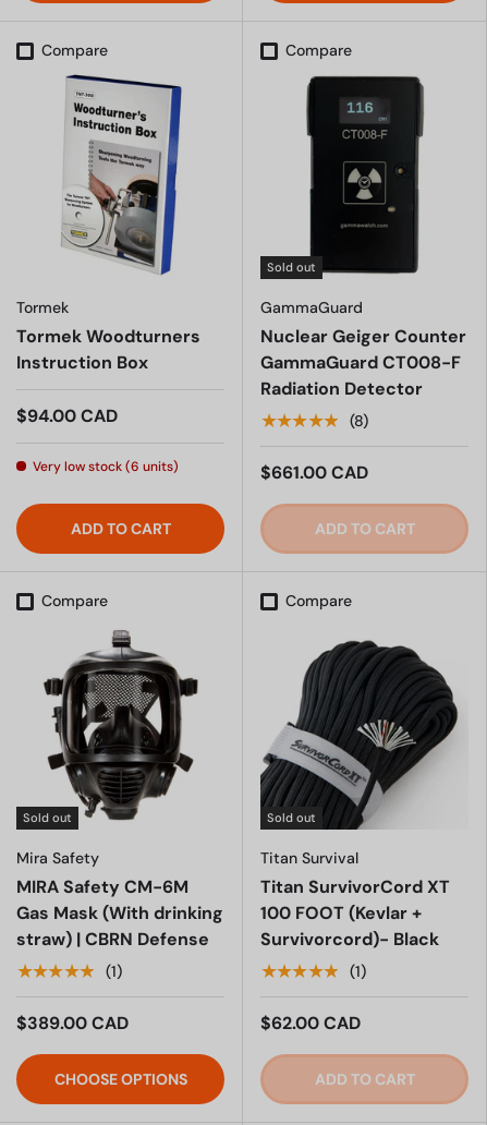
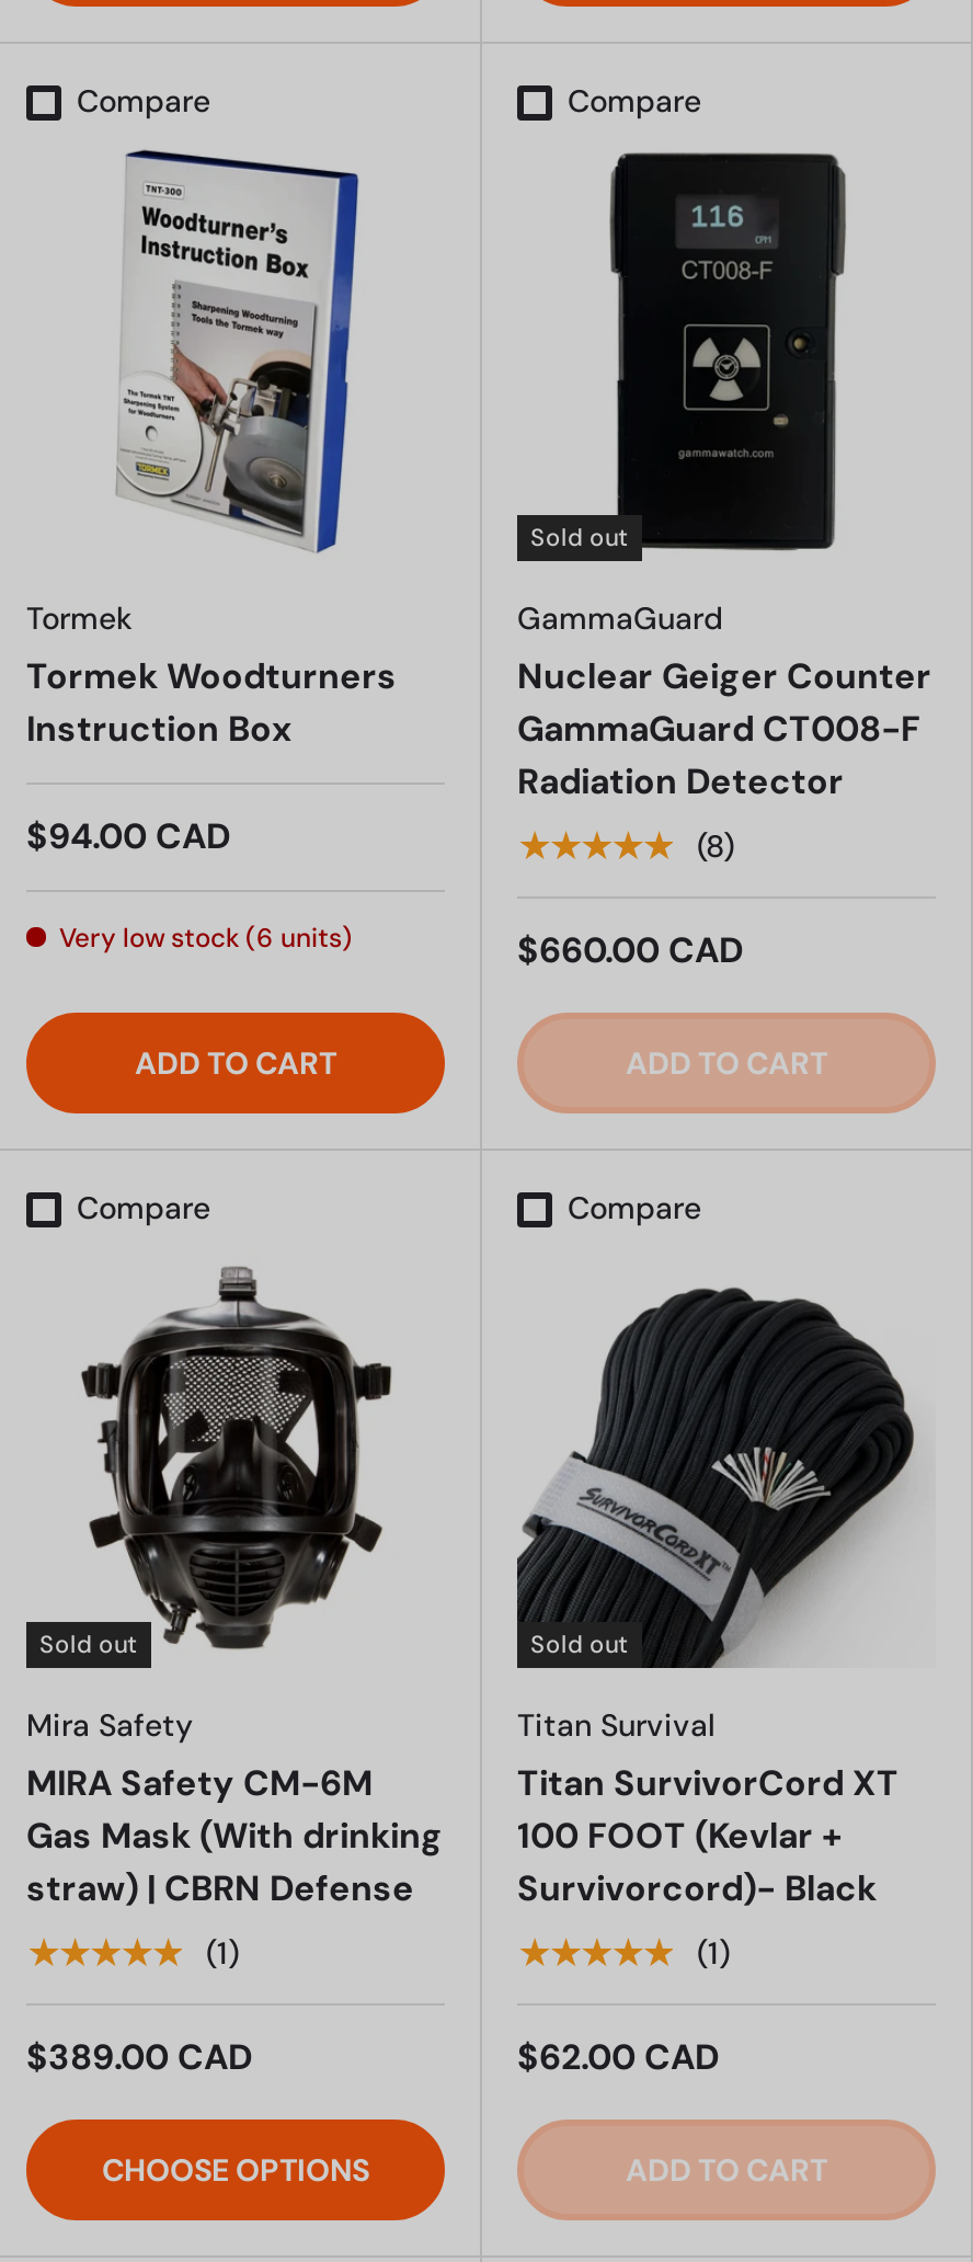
[260,461,368,484] $661.00 CAD -> [517,927,743,973] $660.00 CAD

